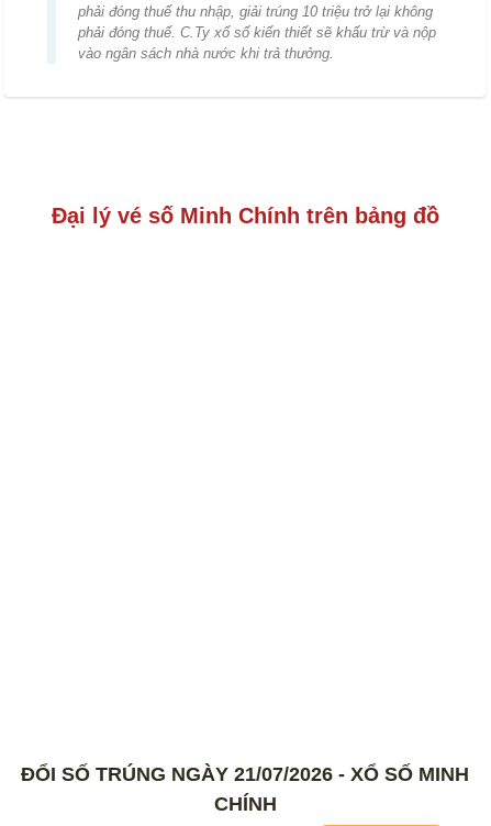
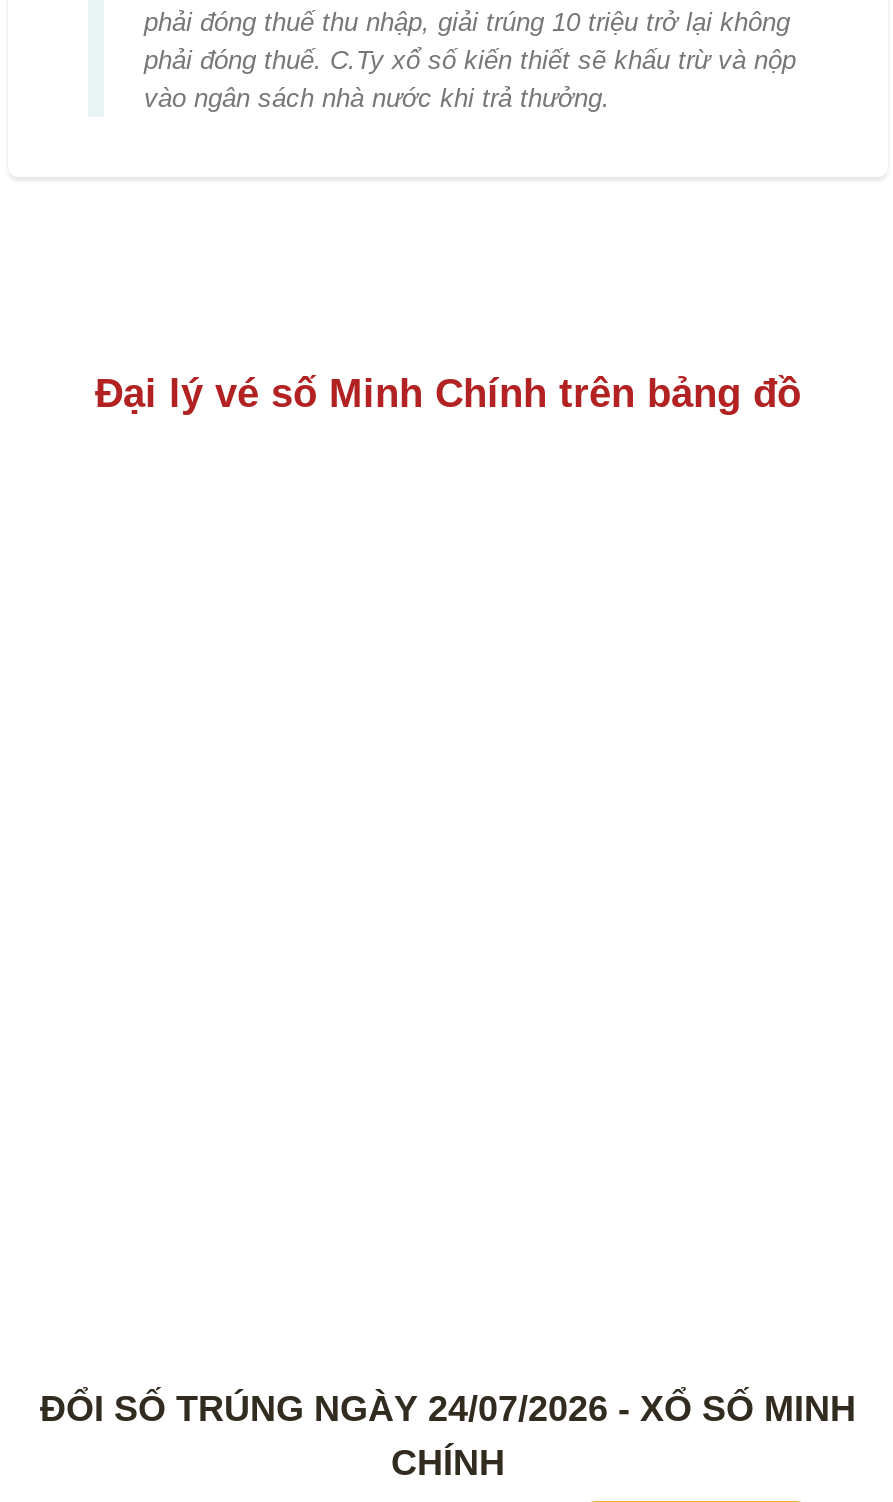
[21,764,469,786] ĐỔI SỐ TRÚNG NGÀY 21/07/2026 - XỔ SỐ MINH -> [40,1389,856,1429] ĐỔI SỐ TRÚNG NGÀY 24/07/2026 - XỔ SỐ MINH

